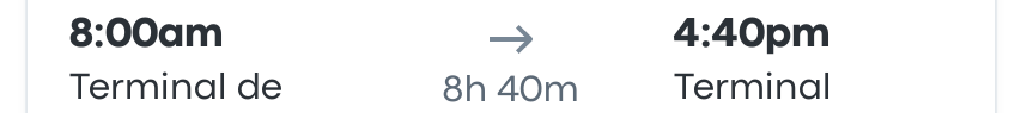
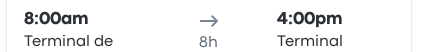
[674,18,832,54] 4:40pm -> [277,12,343,27] 4:00pm
[442,75,579,108] 8h 40m -> [199,36,218,50] 8h

